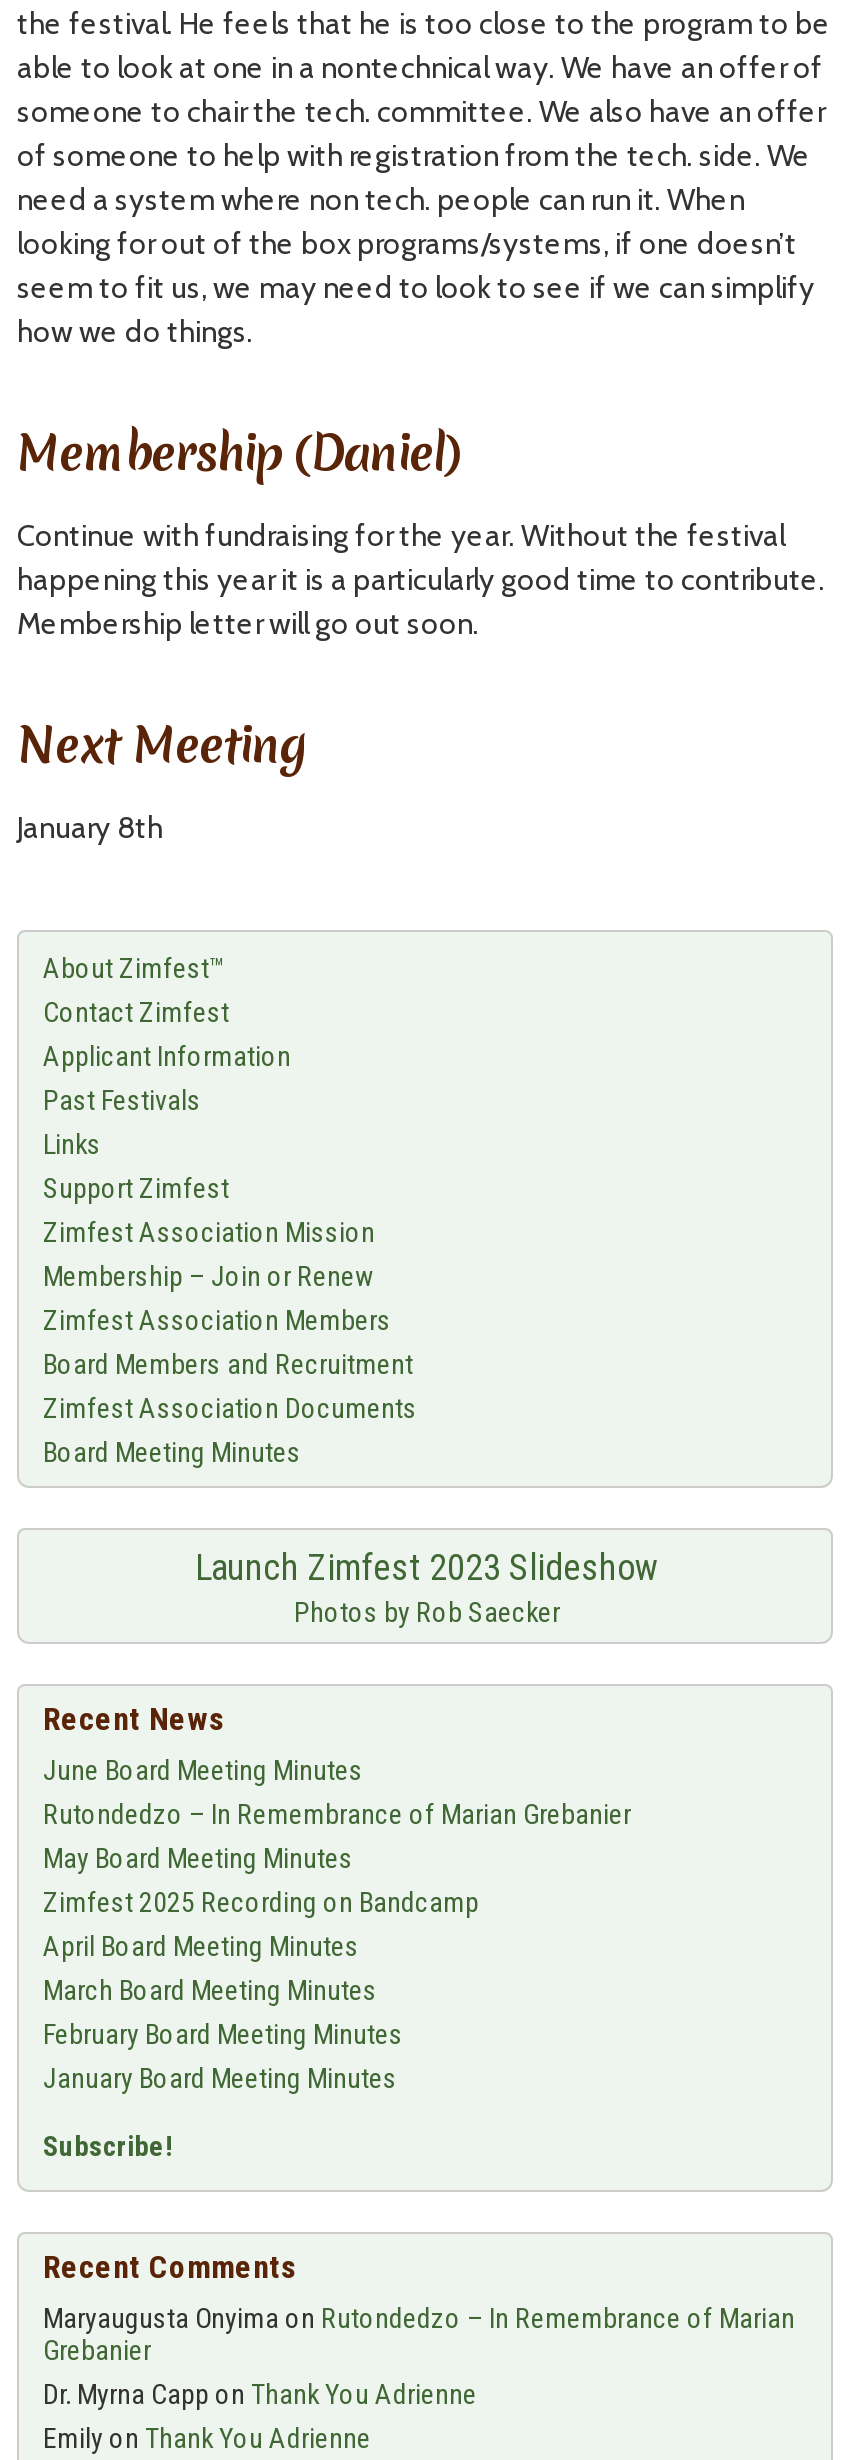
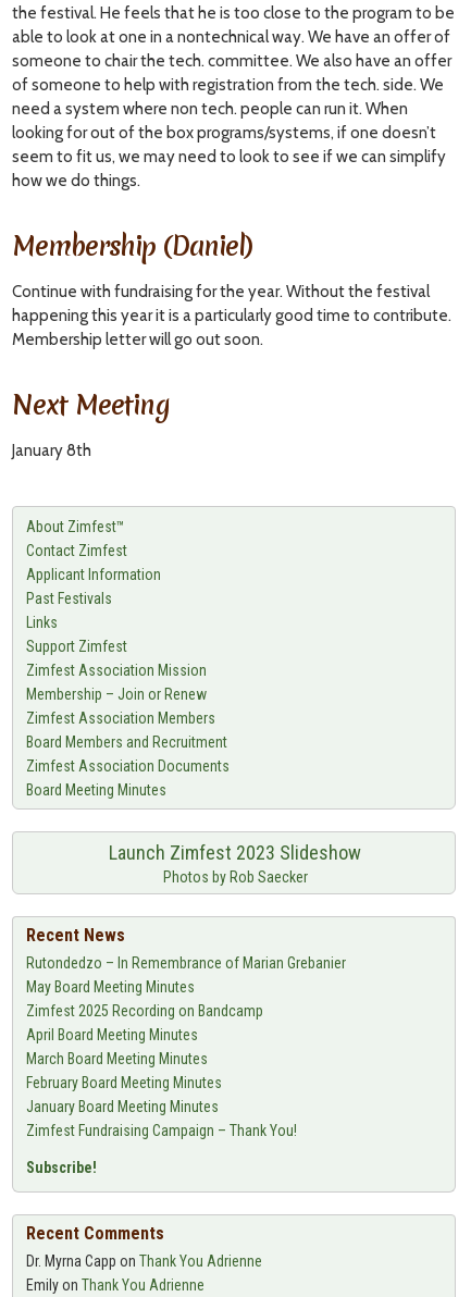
[43,1754,363,1786] June Board Meeting Minutes -> none
none -> [26,1122,297,1139] Zimfest Fundraising Campaign – Thank You!
[43,2302,795,2366] Maryaugusta Onyima on Rutondedzo – In Remembrance of Marian | Grebanier -> none

